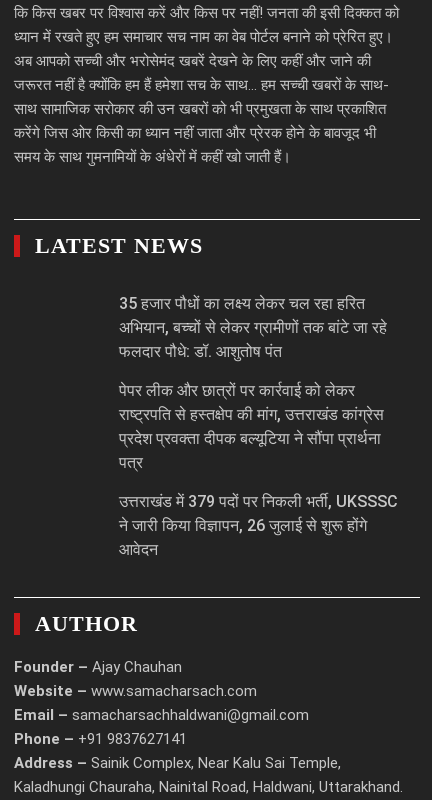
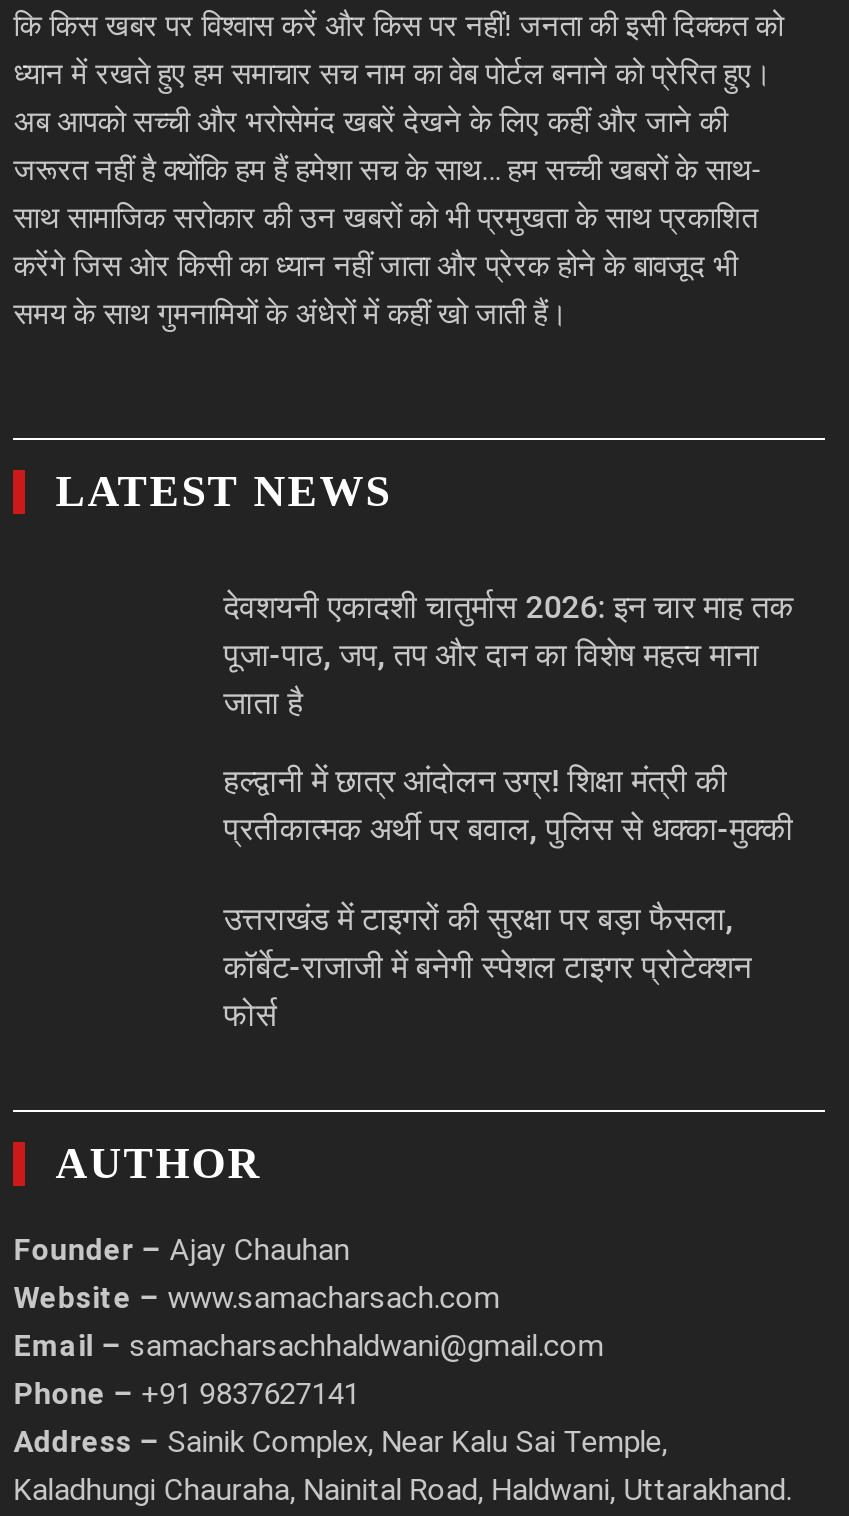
[119,294,387,361] 35 हजार पौधों का लक्ष्य लेकर चल रहा हरित | अभियान, बच्चों से लेकर ग्रामीणों तक बांटे जा रहे | फलदार पौधे: डॉ. आशुतोष पंत -> [224,588,794,722] देवशयनी एकादशी चातुर्मास 2026: इन चार माह तक | पूजा-पाठ, जप, तप और दान का विशेष महत्व माना | जाता है
[119,381,384,472] पेपर लीक और छात्रों पर कार्रवाई को लेकर | राष्ट्रपति से हस्तक्षेप की मांग, उत्तराखंड कांग्रेस | प्रदेश प्रवक्ता दीपक बल्यूटिया ने सौंपा प्रार्थना | पत्र -> [224,762,794,848] हल्द्वानी में छात्र आंदोलन उग्र! शिक्षा मंत्री की | प्रतीकात्मक अर्थी पर बवाल, पुलिस से धक्का-मुक्की
[119,492,398,559] उत्तराखंड में 379 पदों पर निकली भर्ती, UKSSSC | ने जारी किया विज्ञापन, 26 जुलाई से शुरू होंगे | आवेदन -> [224,901,752,1035] उत्तराखंड में टाइगरों की सुरक्षा पर बड़ा फैसला, | कॉर्बेट-राजाजी में बनेगी स्पेशल टाइगर प्रोटेक्शन | फोर्स

